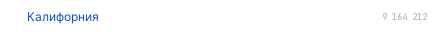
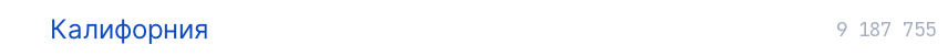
[382,10,427,22] 9 164 212 -> [836,15,936,42] 9 187 755

